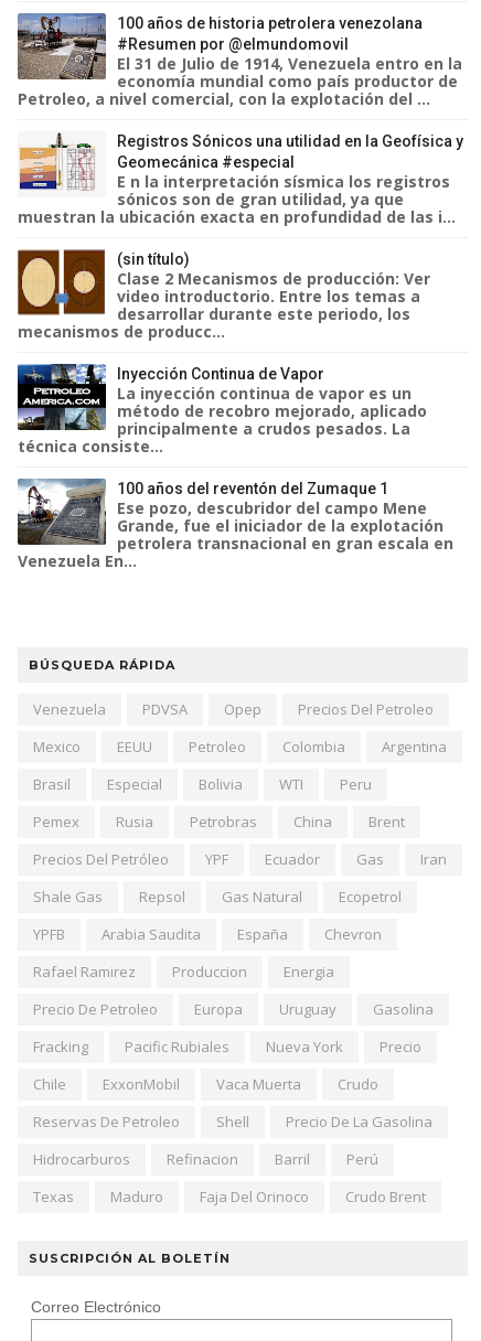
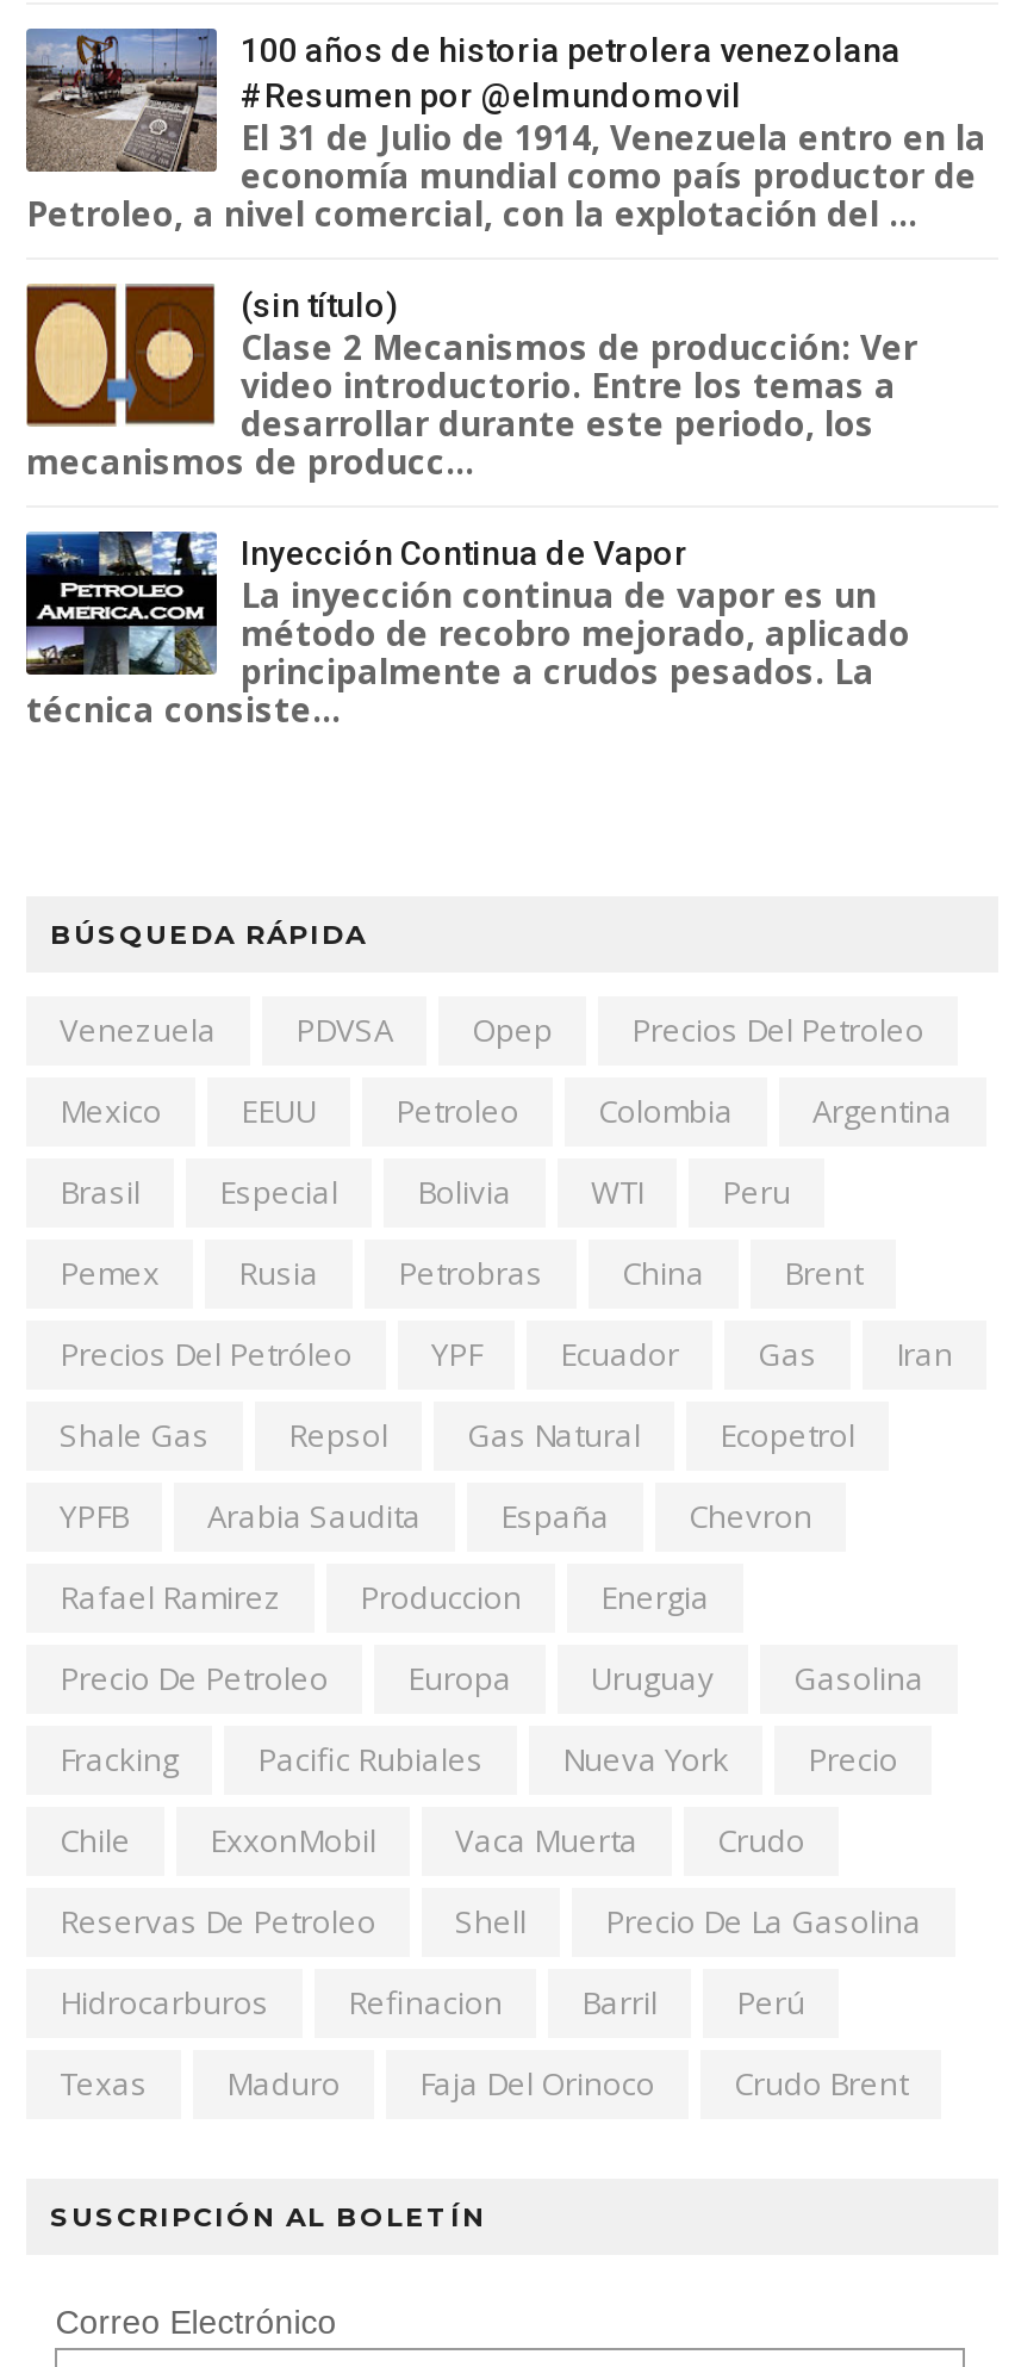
[18,131,463,227] [image] | Registros Sónicos una utilidad en la Geofísica y | Geomecánica #especial | E n la interpretación sísmica los registros | sónicos son de gran utilidad, ya que | muestran la ubicación exacta en profundidad de las i... -> none
[17,478,453,571] [image] | 100 años del reventón del Zumaque 1 | Ese pozo, descubridor del campo Mene | Grande, fue el iniciador de la explotación | petrolera transnacional en gran escala en | Venezuela En... -> none

